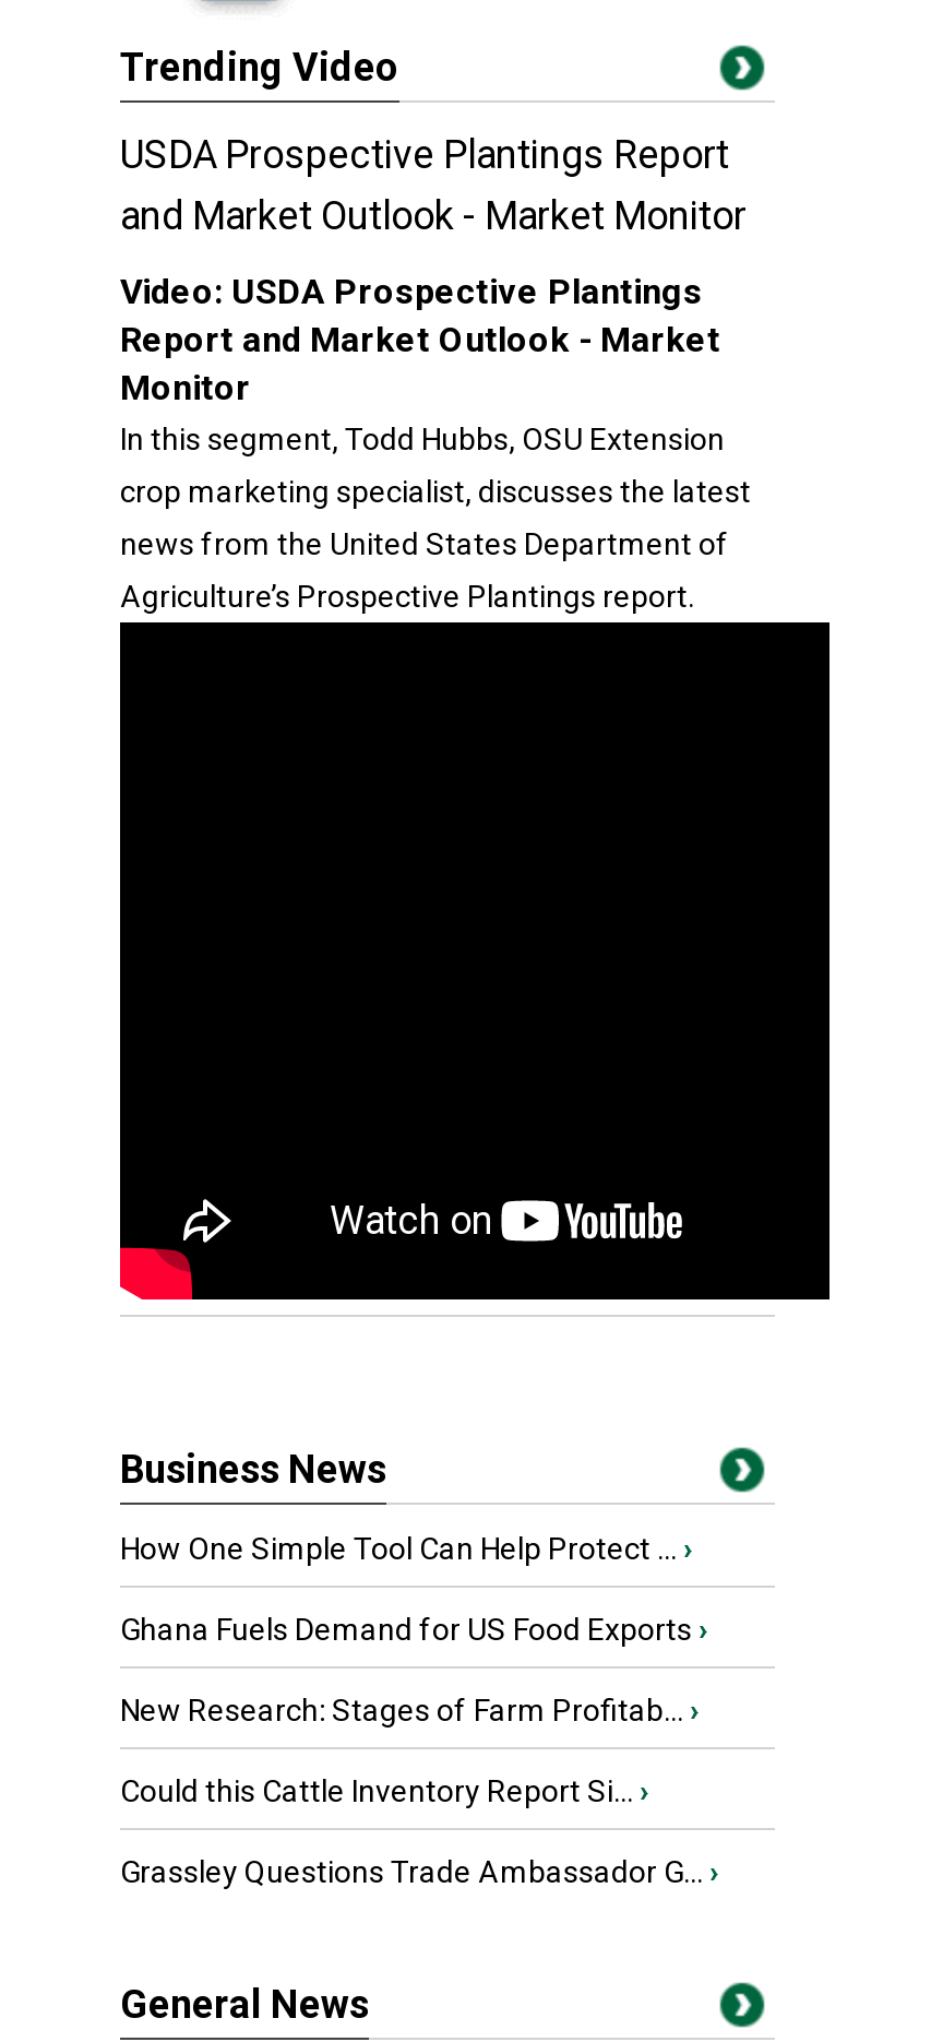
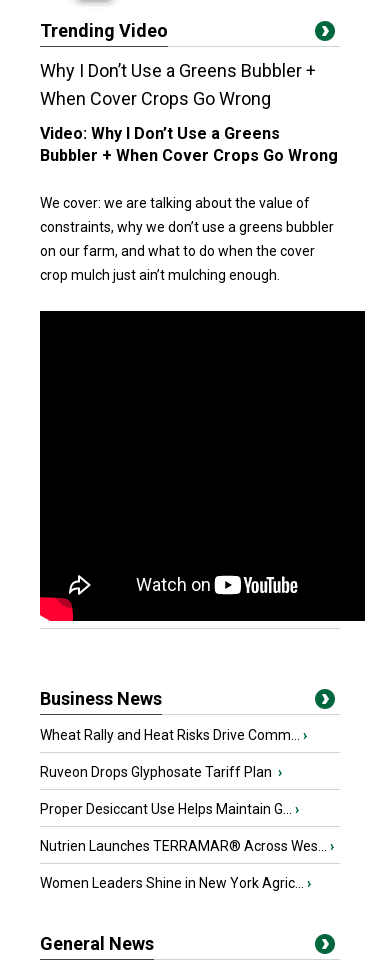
[120,131,751,614] USDA Prospective Plantings Report | and Market Outlook - Market Monitor | Video: USDA Prospective Plantings | Report and Market Outlook - Market | Monitor | In this segment, Todd Hubbs, OSU Extension | crop marketing specialist, discusses the latest | news from the United States Department of | Agriculture’s Prospective Plantings report. -> [40,60,338,283] Why I Don’t Use a Greens Bubbler + | When Cover Crops Go Wrong | Video: Why I Don’t Use a Greens | Bubbler + When Cover Crops Go Wrong | We cover: we are talking about the value of | constraints, why we don’t use a greens bubbler | on our farm, and what to do when the cover | crop mulch just ain’t mulching enough.
[120,1531,692,1566] How One Simple Tool Can Help Protect ... › -> [40,727,307,743] Wheat Rally and Heat Risks Drive Comm... ›
[120,1612,707,1647] Ghana Fuels Demand for US Food Exports › -> [40,764,282,780] Ruveon Drops Glyphosate Tariff Plan ›
[120,1693,699,1728] New Research: Stages of Farm Profitab... › -> [40,801,299,817] Proper Desiccant Use Helps Maintain G... ›
[120,1773,648,1808] Could this Cattle Inventory Report Si... › -> [40,838,334,854] Nutrien Launches TERRAMAR® Across Wes... ›
[120,1854,718,1889] Grassley Questions Trade Ambassador G... › -> [40,875,311,891] Women Leaders Shine in New York Agric... ›

